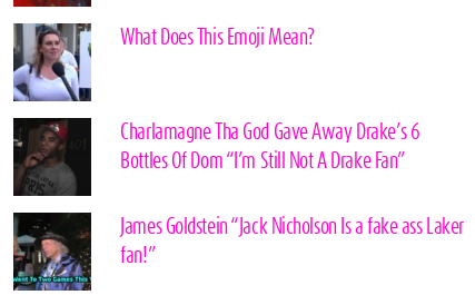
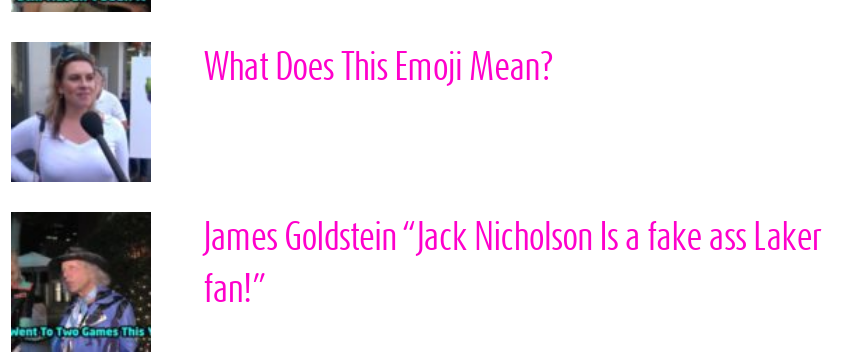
[13,122,420,197] [image] | Charlamagne Tha God Gave Away Drake’s 6 | Bottles Of Dom “I’m Still Not A Drake Fan” -> none

